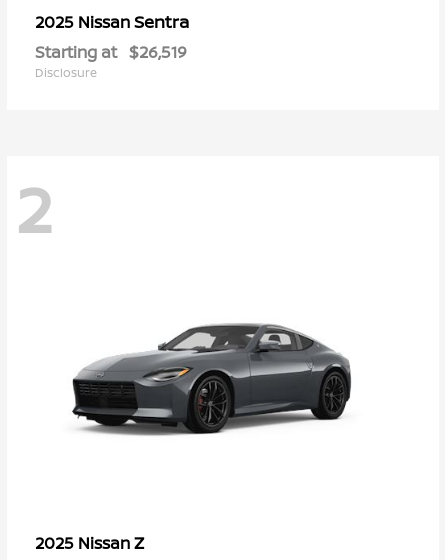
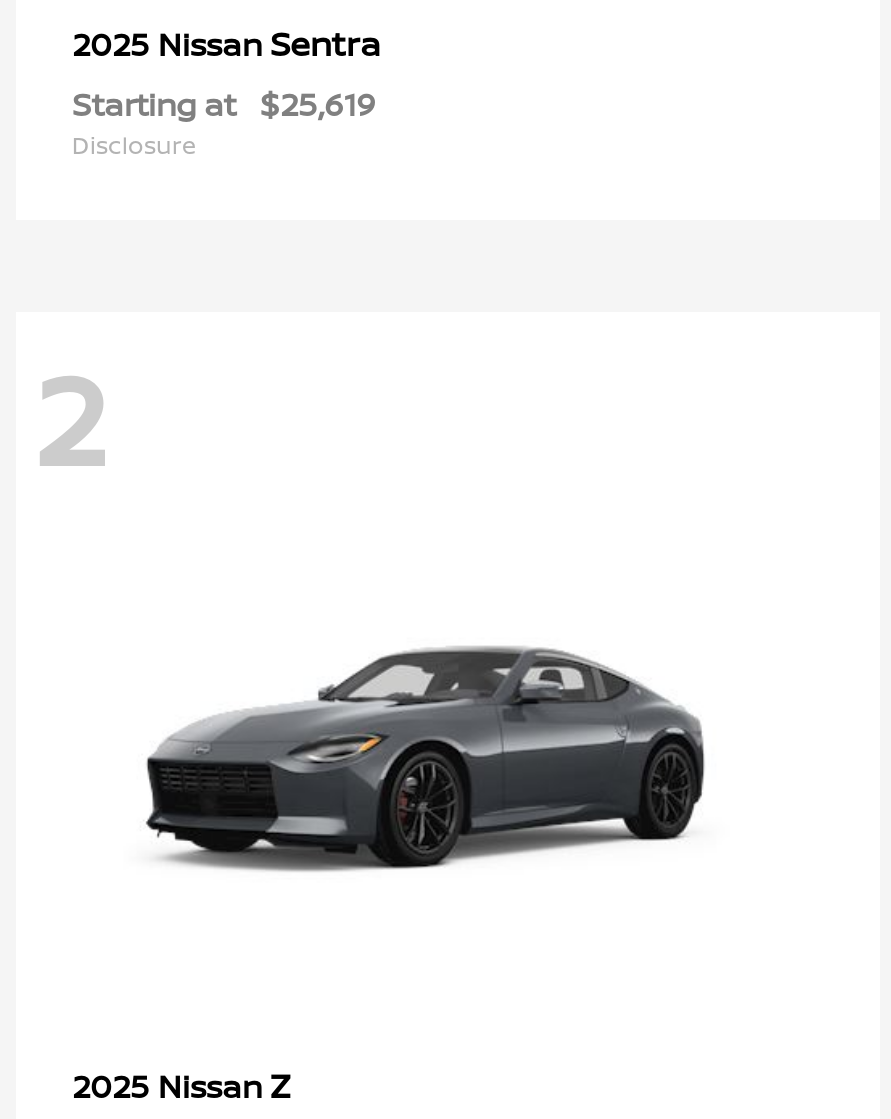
[35,41,187,63] Starting at $26,519 -> [72,82,376,126] Starting at $25,619

